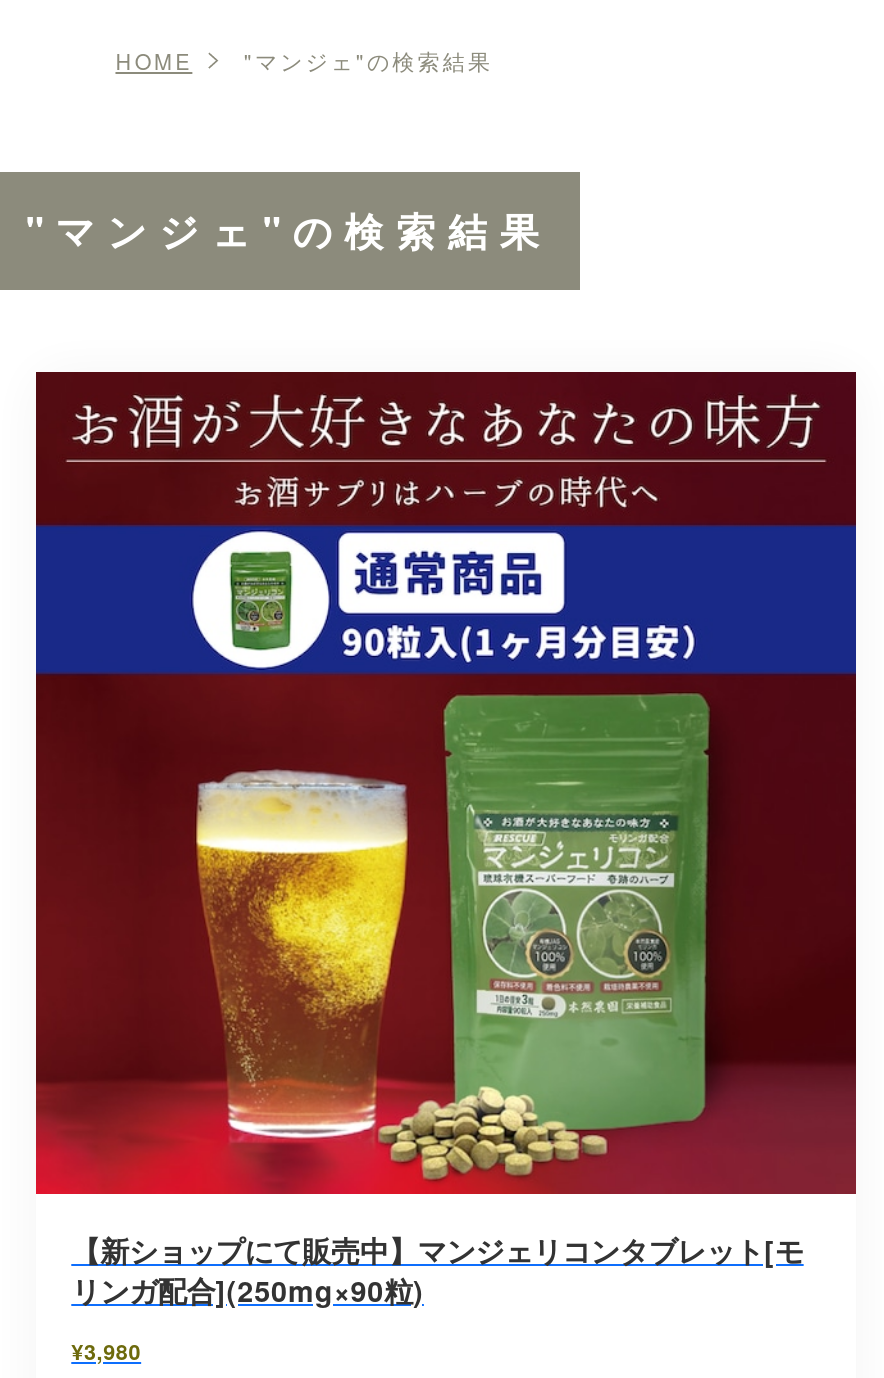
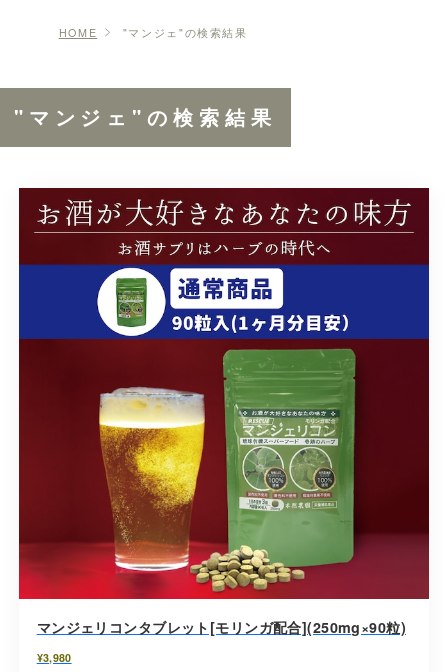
[71,1229,804,1309] 【新ショップにて販売中】マンジェリコンタブレット[モ | リンガ配合](250mg×90粒) -> [37,616,406,636] マンジェリコンタブレット[モリンガ配合](250mg×90粒)

